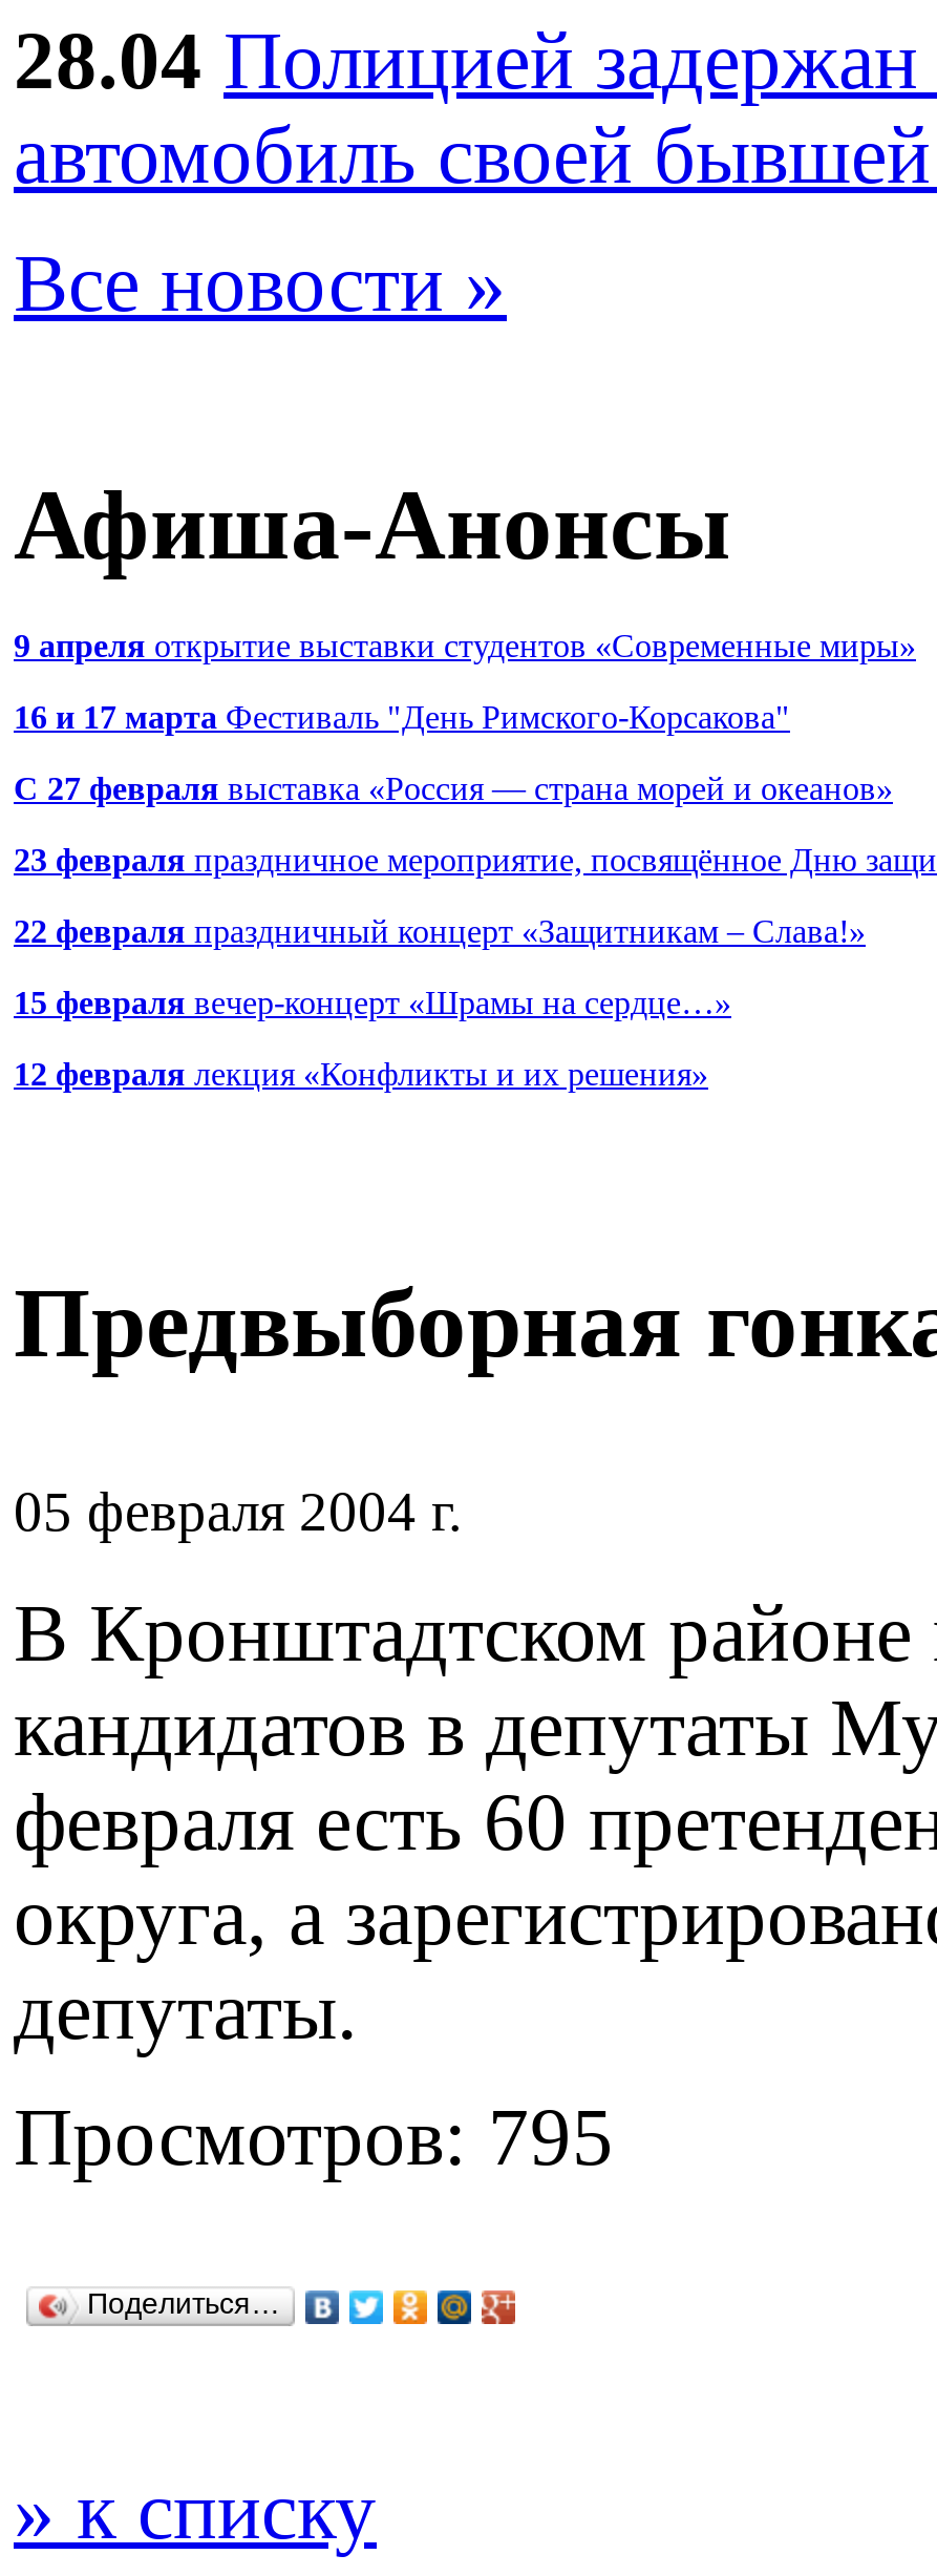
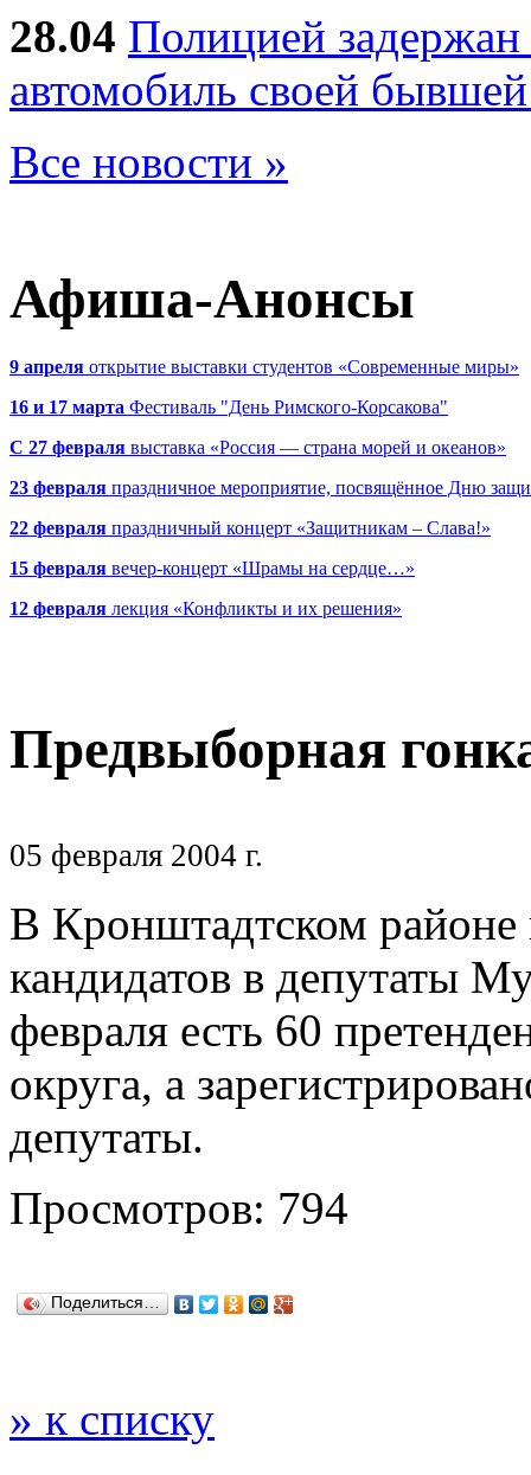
[14,2092,614,2182] Просмотров: 795 -> [9,1183,348,1234] Просмотров: 794

